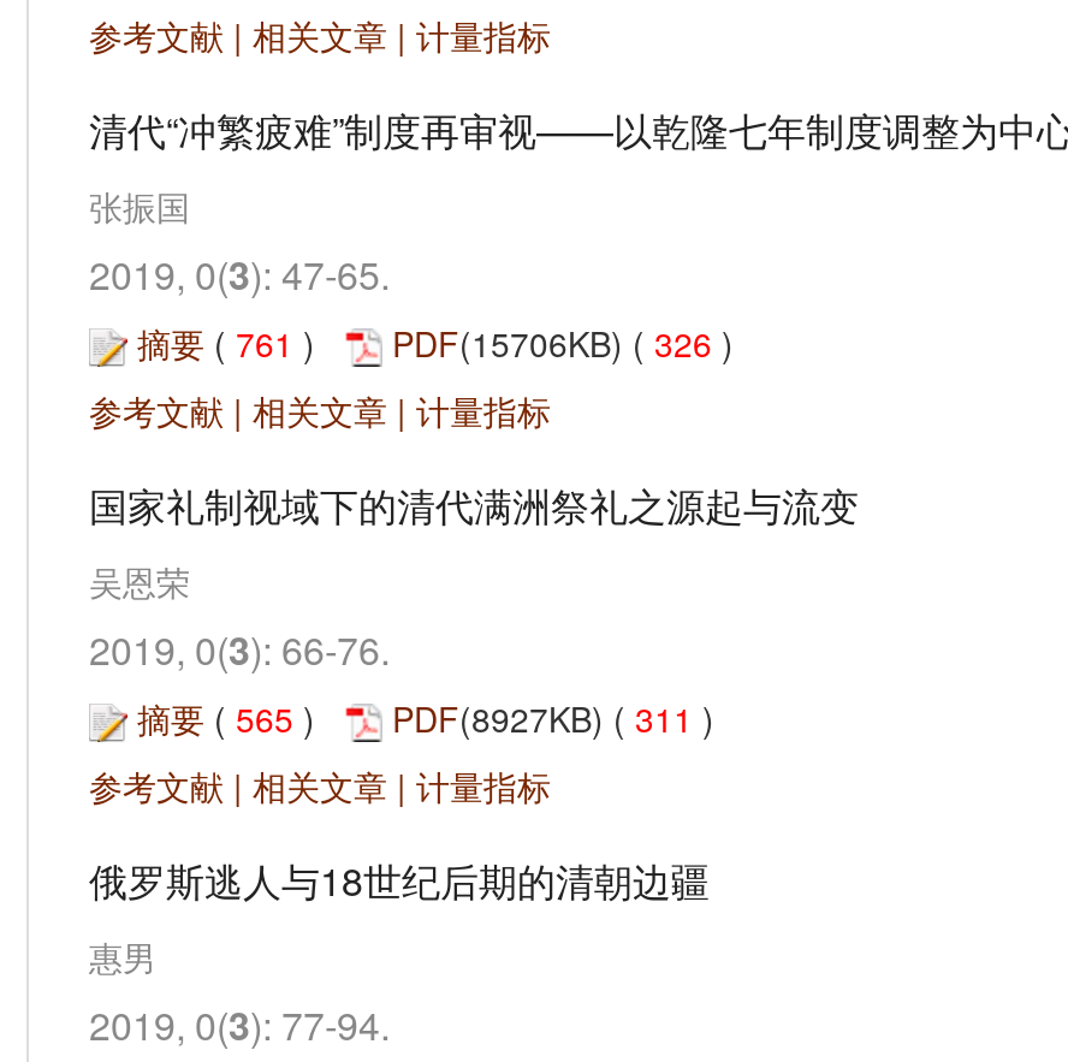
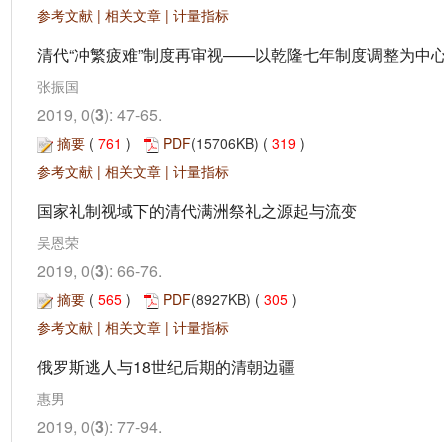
[137,319,753,367] 摘要( 761) PDF(15706KB) ( 326) -> [57,133,313,153] 摘要( 761) PDF(15706KB) ( 319)
[137,694,734,742] 摘要( 565) PDF(8927KB) ( 311) -> [57,289,305,309] 摘要( 565) PDF(8927KB) ( 305)

